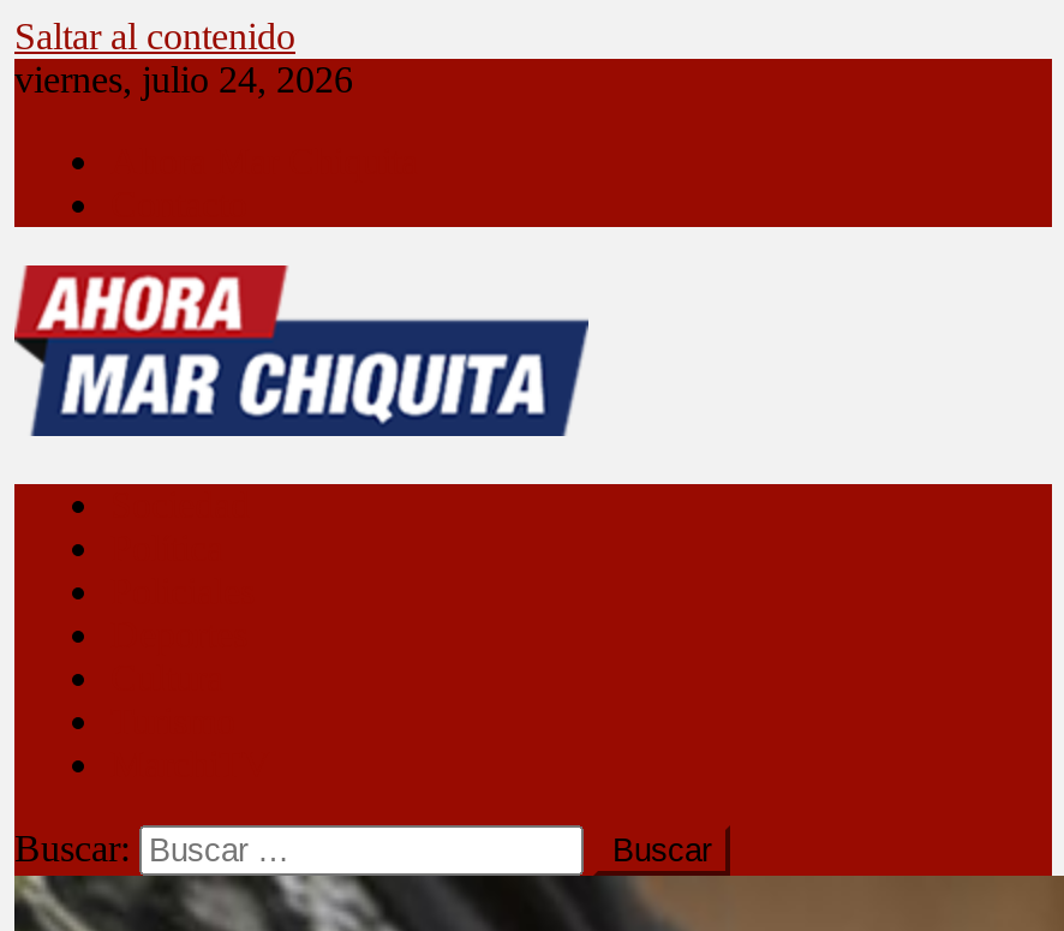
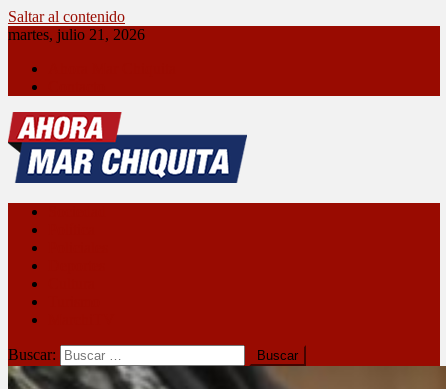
[14,59,353,100] viernes, julio 24, 2026 -> [8,26,145,43] martes, julio 21, 2026

